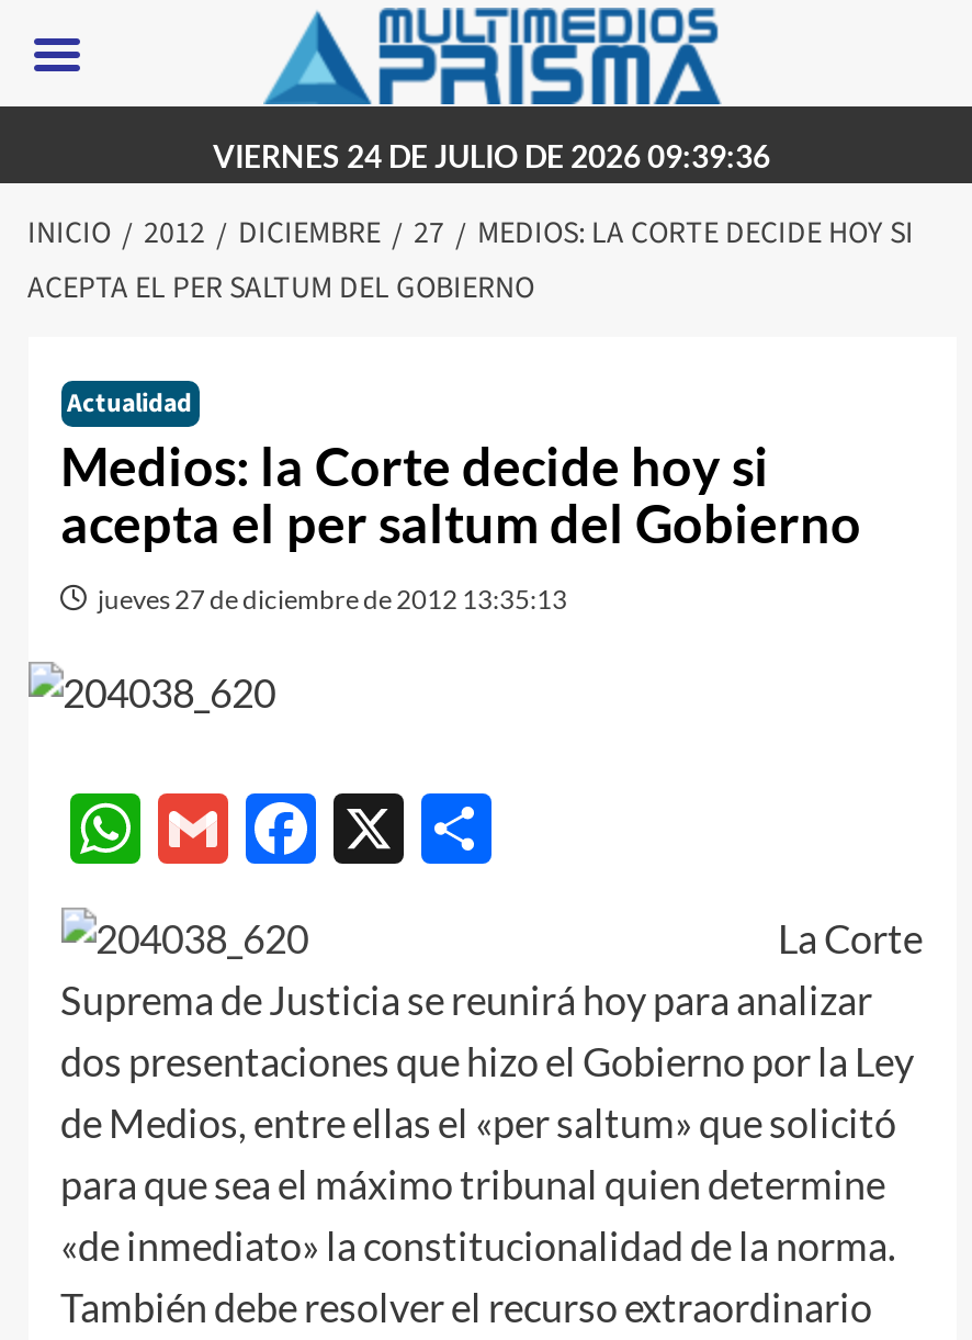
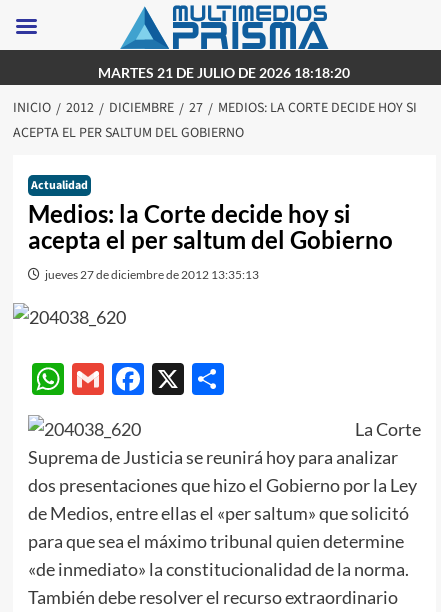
[213,137,770,174] VIERNES 24 DE JULIO DE 2026 09:39:36 -> [98,64,350,81] MARTES 21 DE JULIO DE 2026 18:18:20

